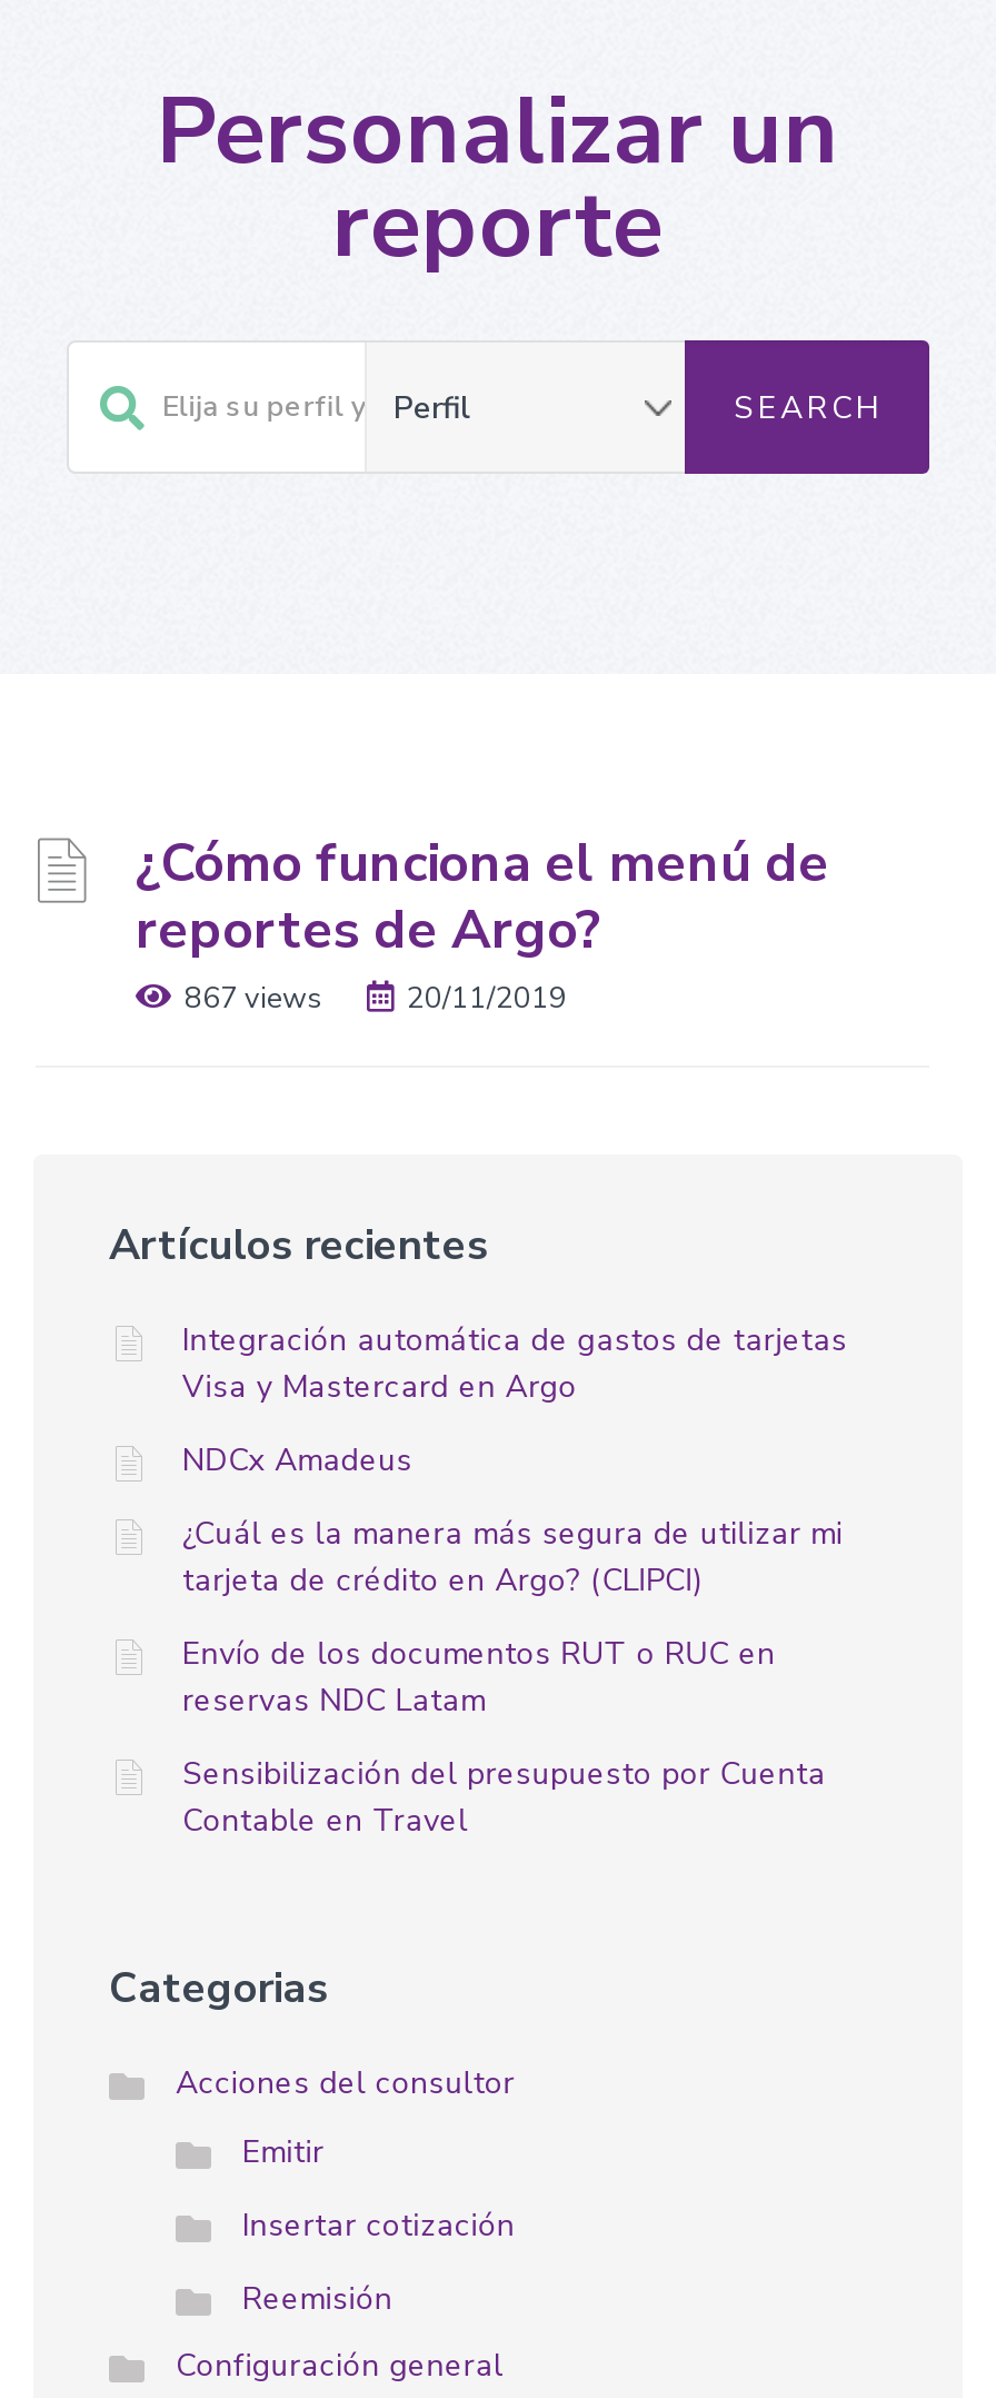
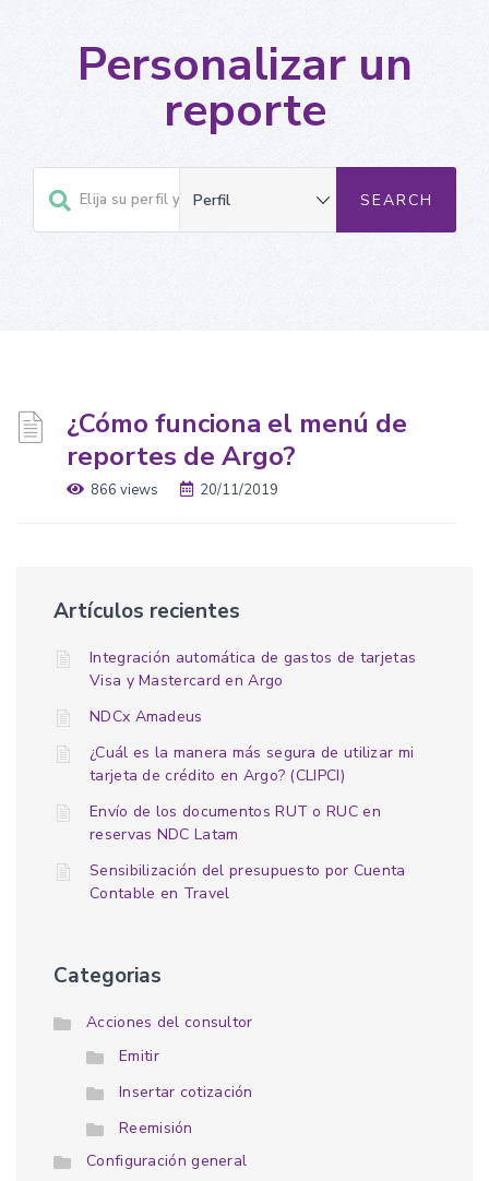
[185,979,322,1019] 867 views -> [91,480,158,500] 866 views

